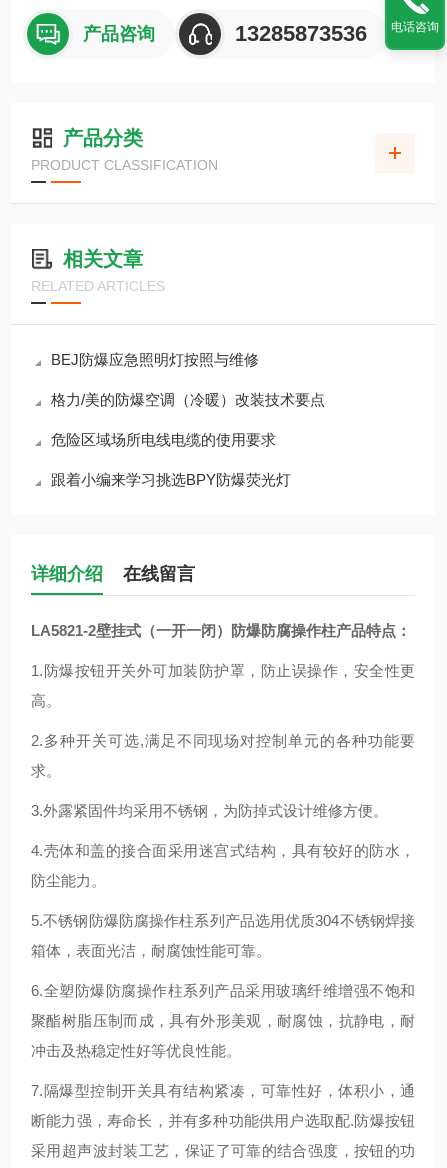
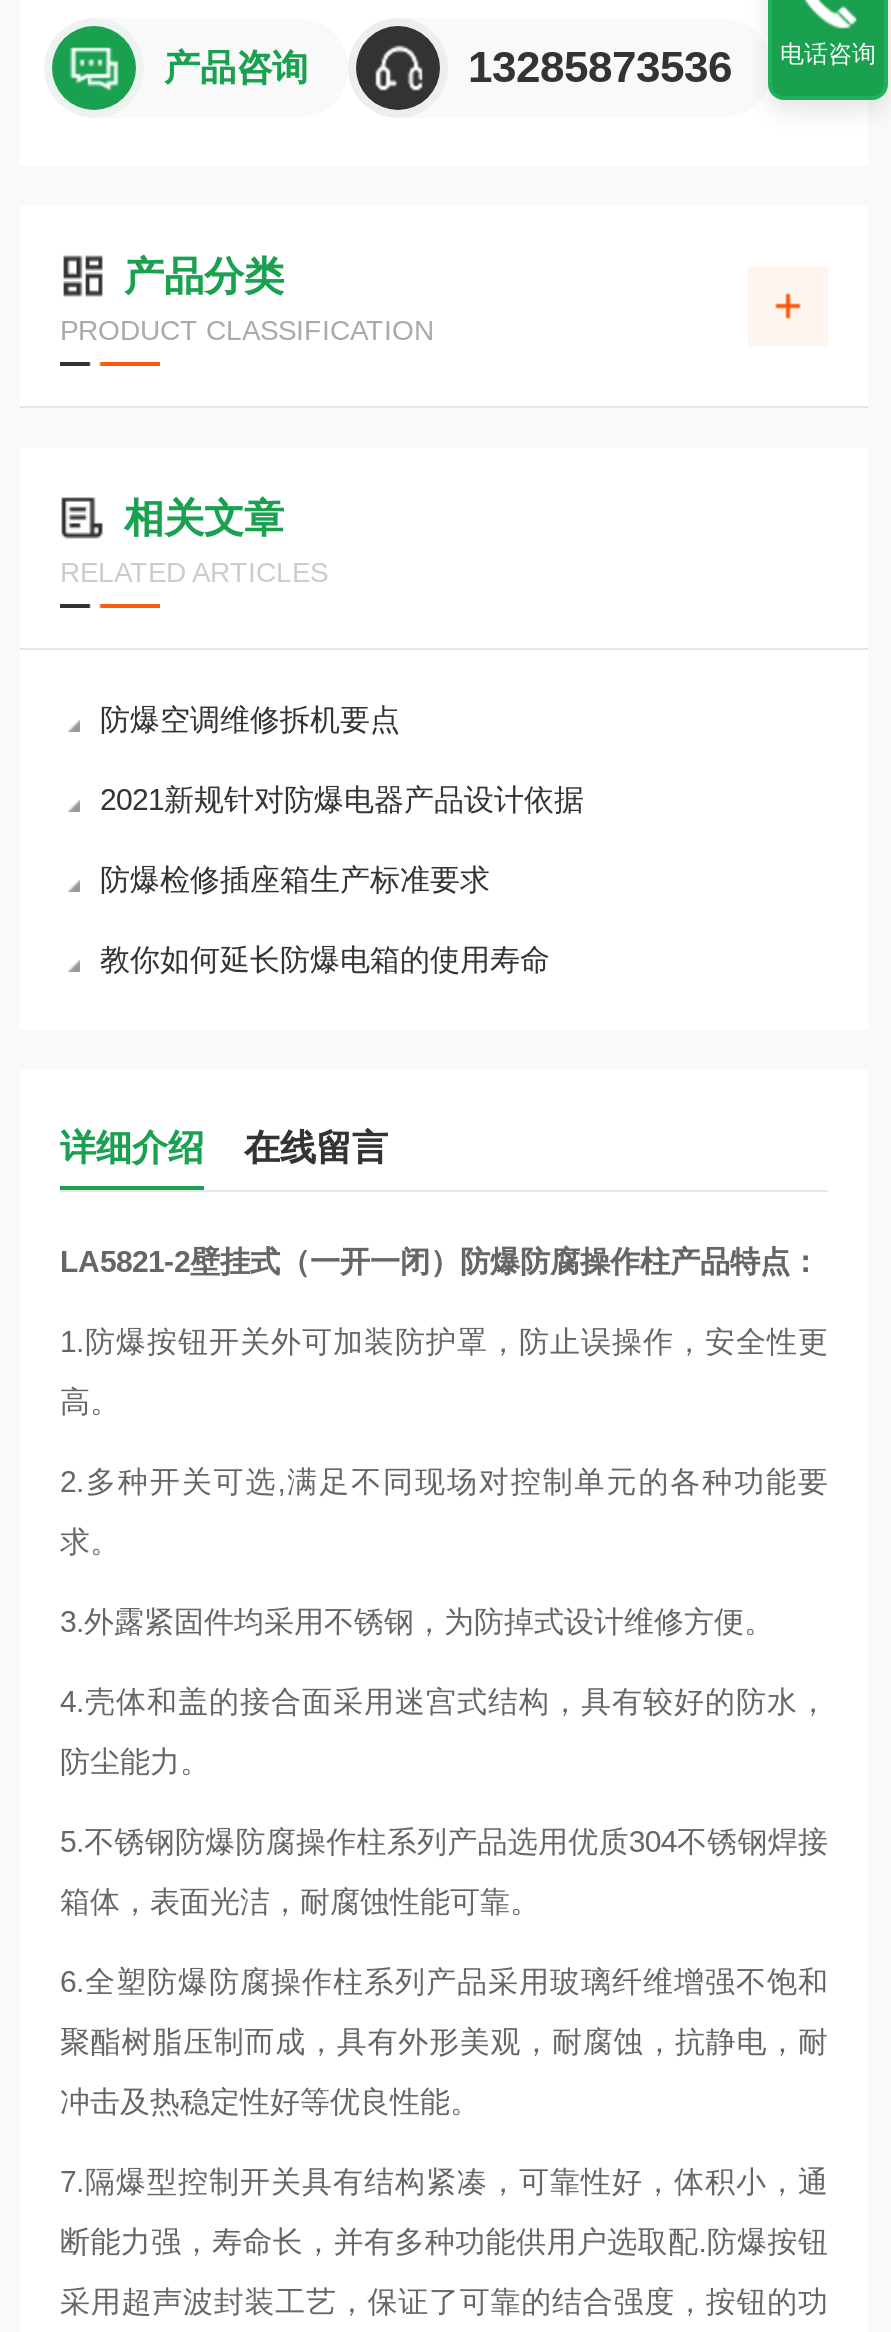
[51,351,259,368] BEJ防爆应急照明灯按照与维修 -> [100,702,400,736] 防爆空调维修拆机要点
[51,391,325,408] 格力/美的防爆空调（冷暖）改装技术要点 -> [100,782,584,816] 2021新规针对防爆电器产品设计依据
[51,431,276,448] 危险区域场所电线电缆的使用要求 -> [100,862,490,896] 防爆检修插座箱生产标准要求
[51,471,291,488] 跟着小编来学习挑选BPY防爆荧光灯 -> [100,942,550,976] 教你如何延长防爆电箱的使用寿命

